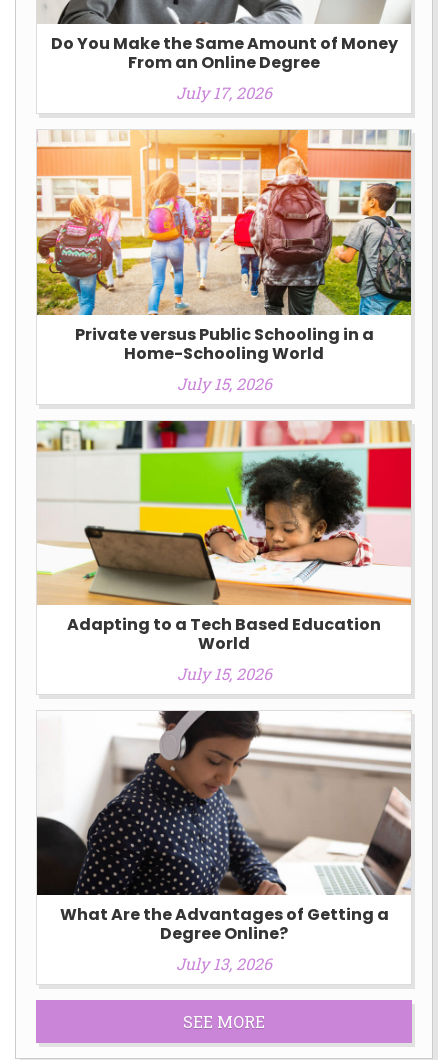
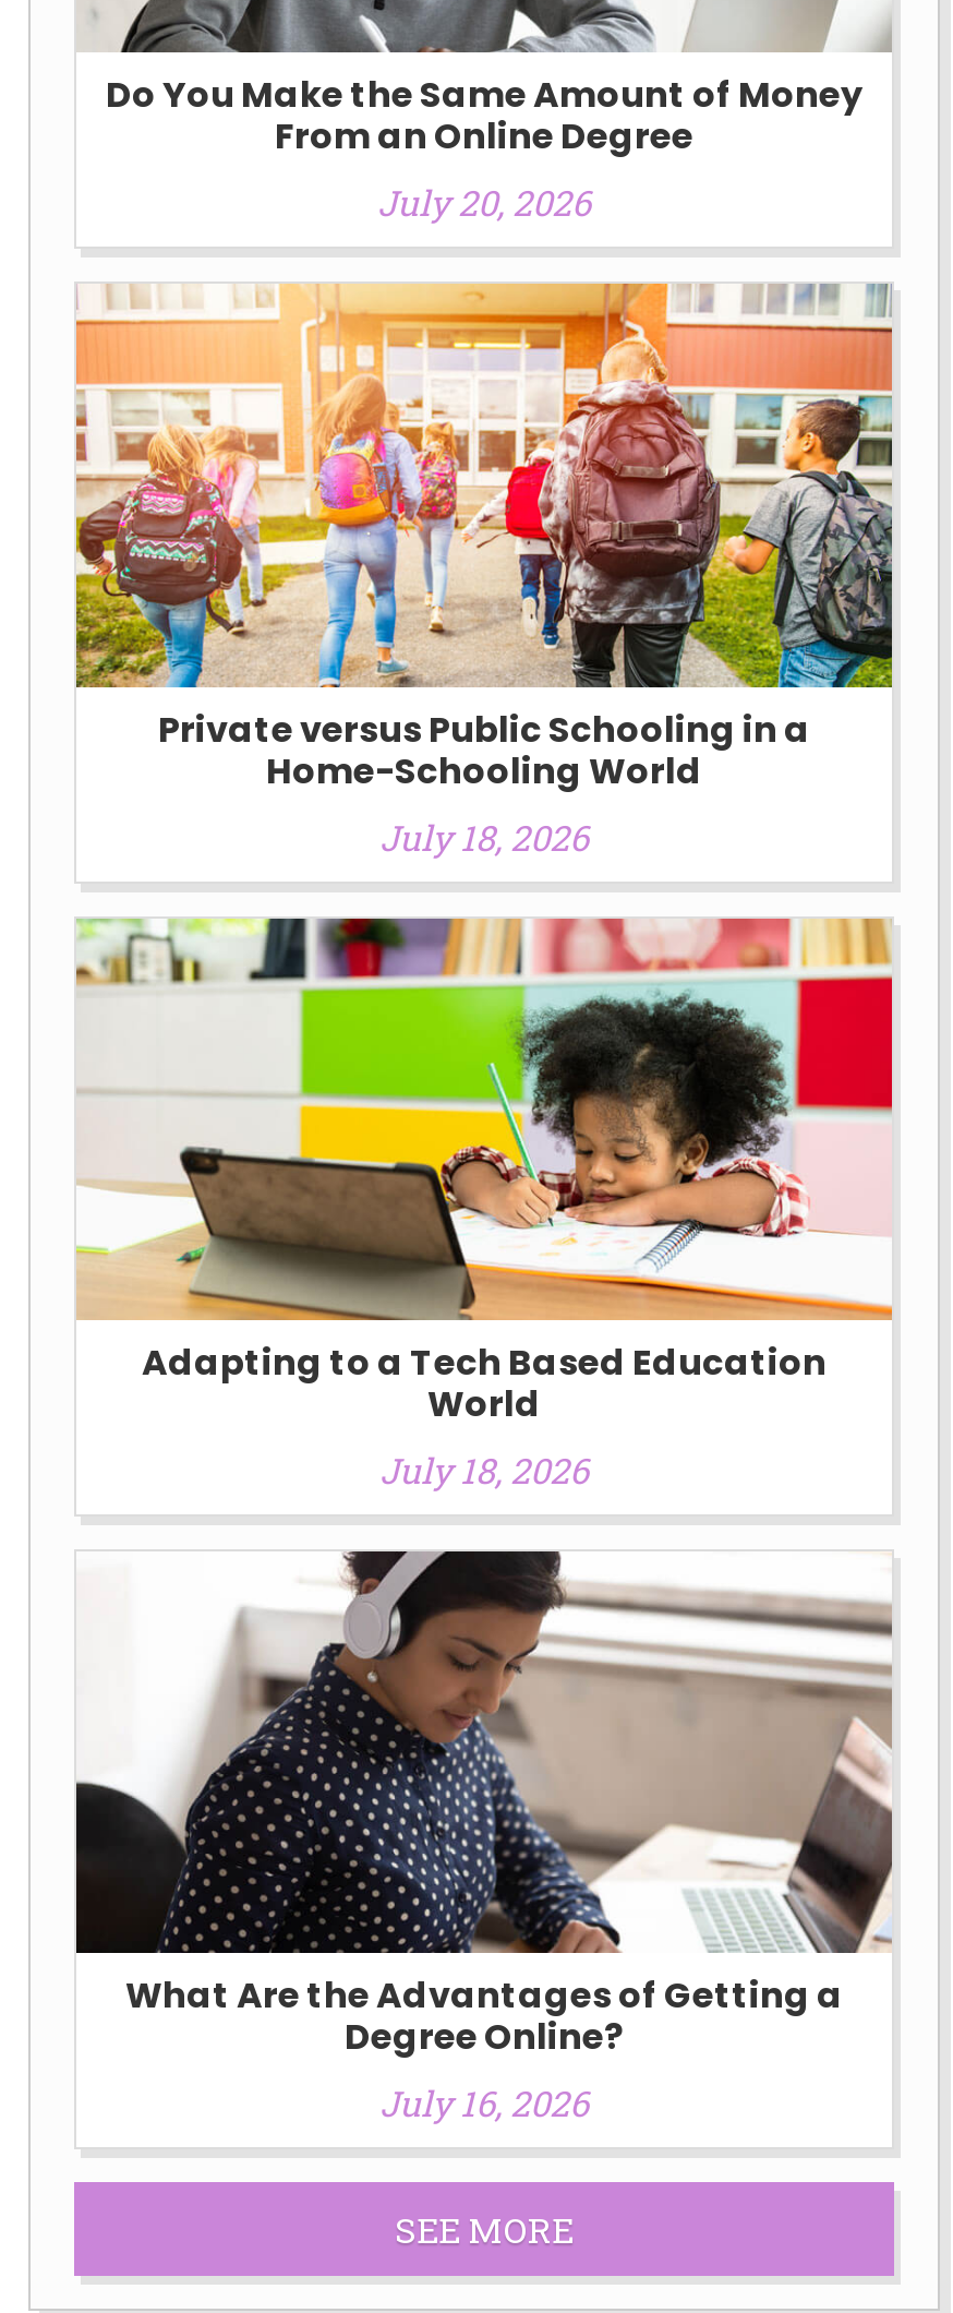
[176,82,272,103] July 17, 2026 -> [377,179,591,225] July 20, 2026
[176,372,271,393] July 15, 2026 -> [379,813,589,859] July 18, 2026
[176,663,271,684] July 15, 2026 -> [379,1446,589,1492] July 18, 2026
[176,953,272,974] July 13, 2026 -> [379,2080,589,2125] July 16, 2026

